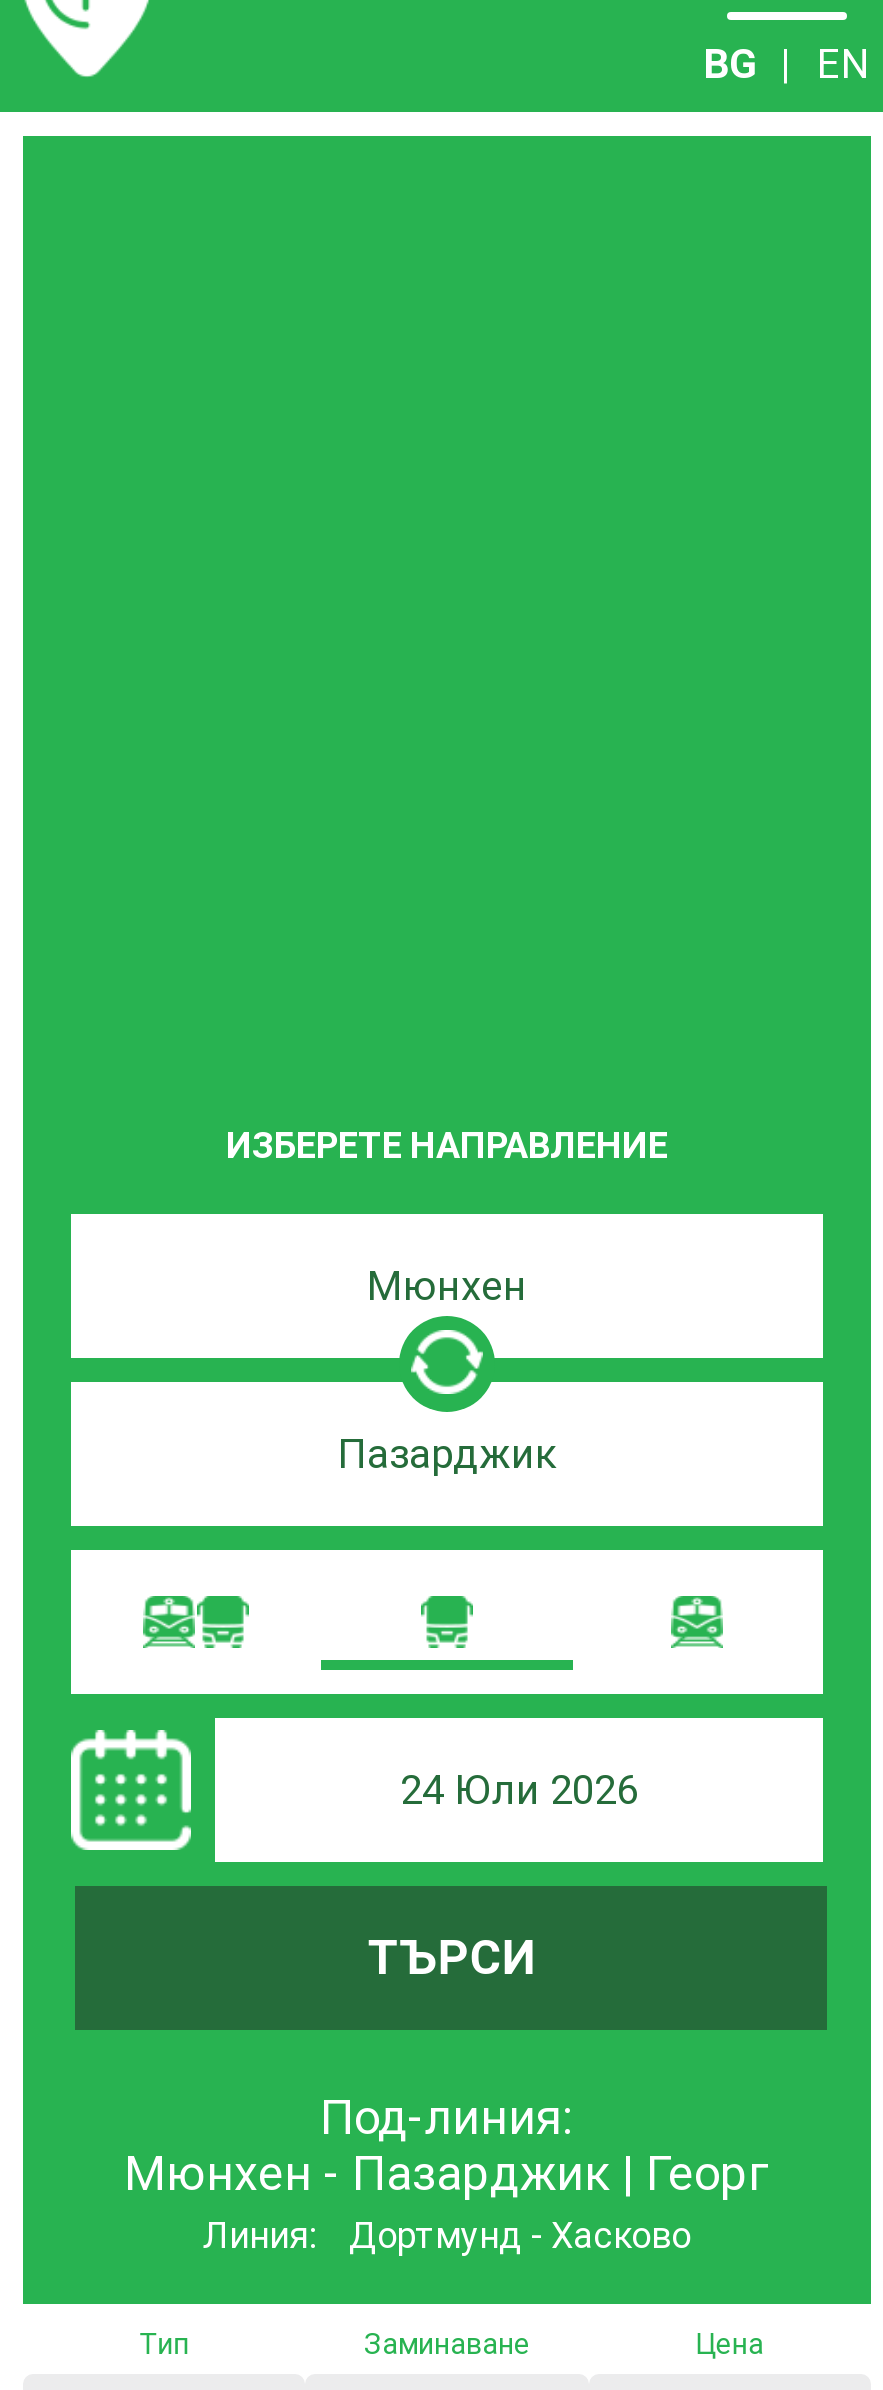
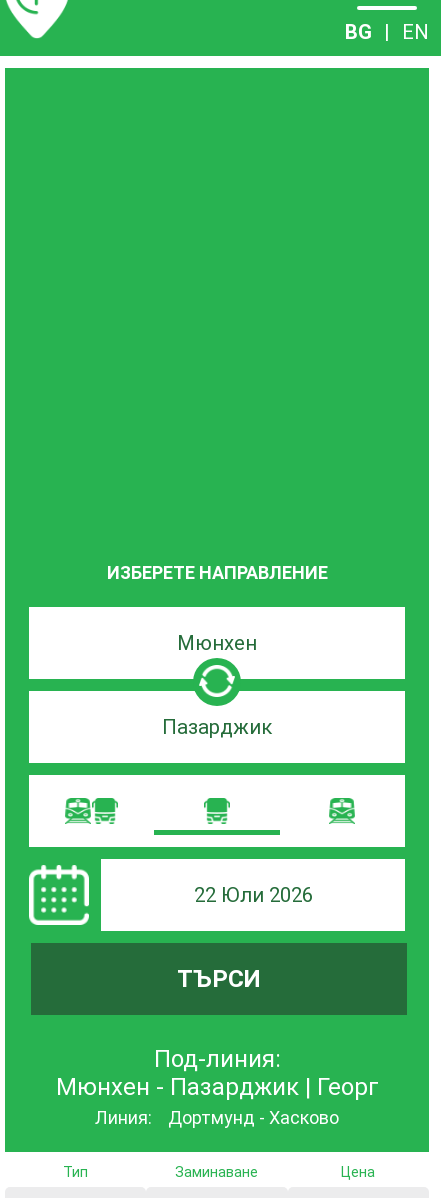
[400,1766,638,1814] 24 Юли 2026 -> [193,883,312,907] 22 Юли 2026

